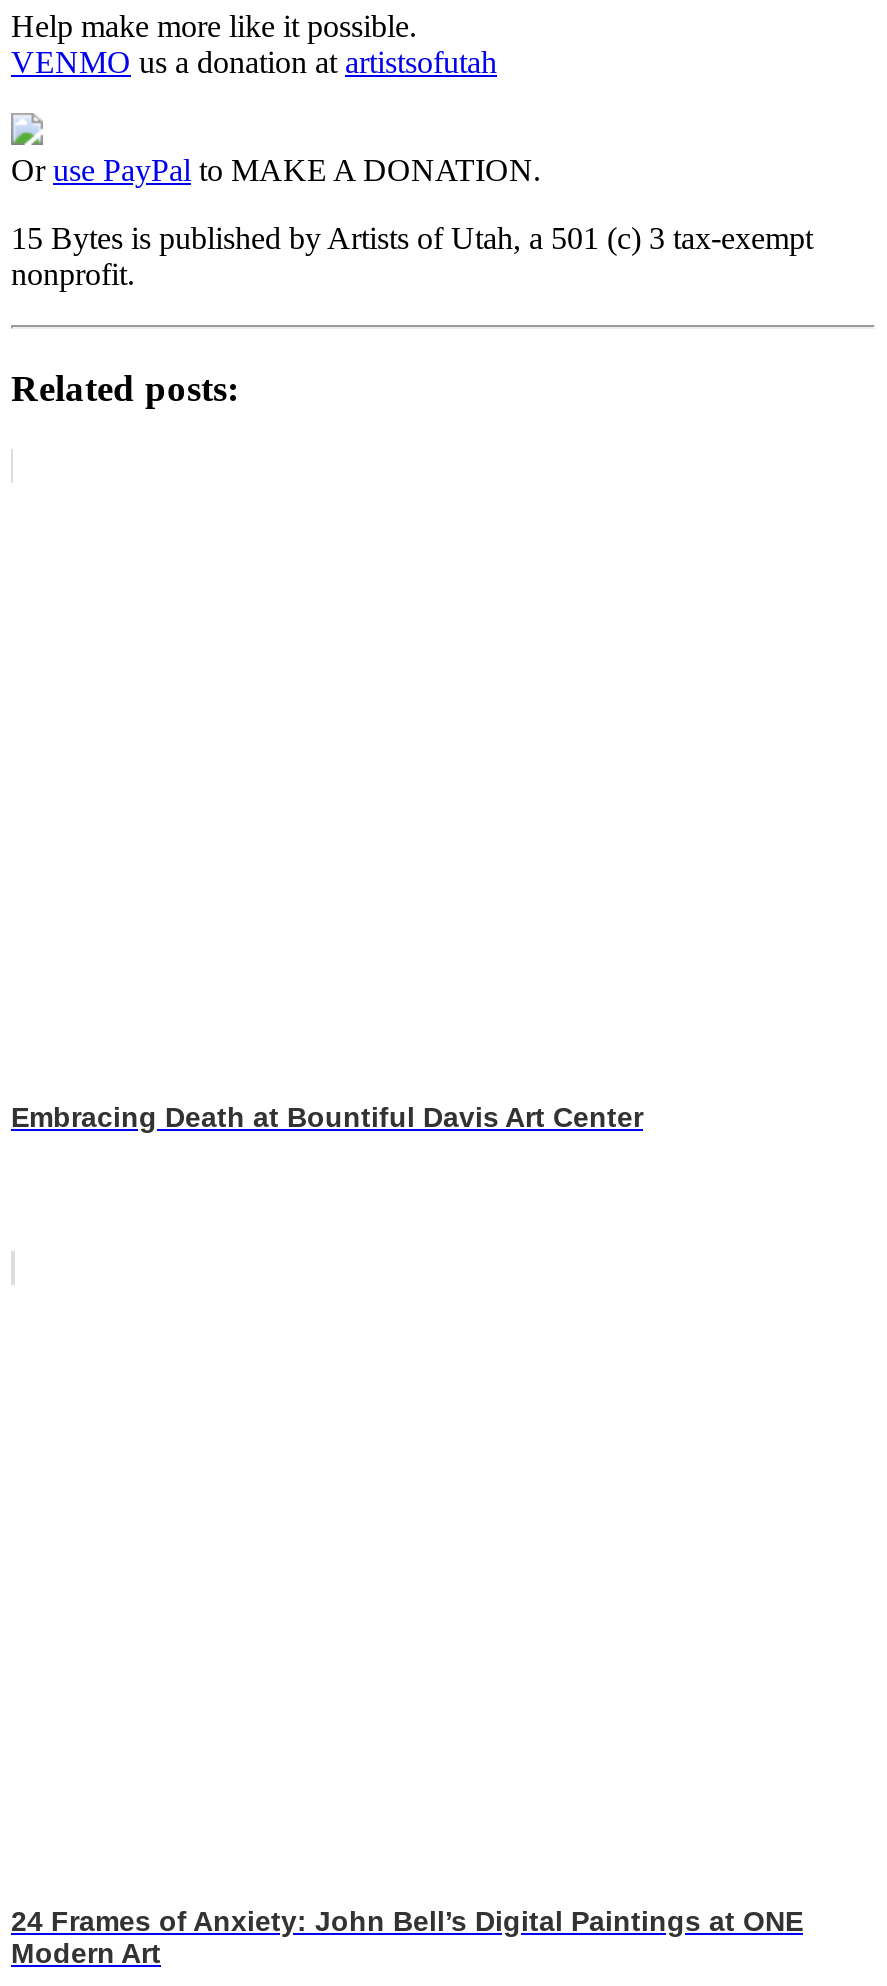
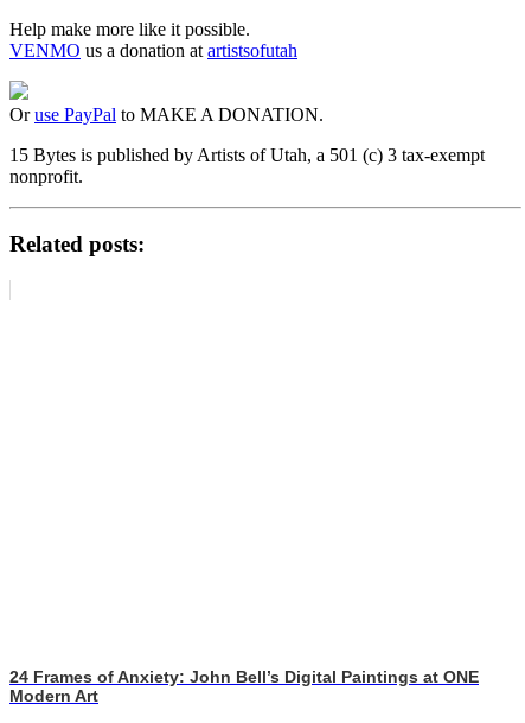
[11,1102,643,1134] Embracing Death at Bountiful Davis Art Center -> none

